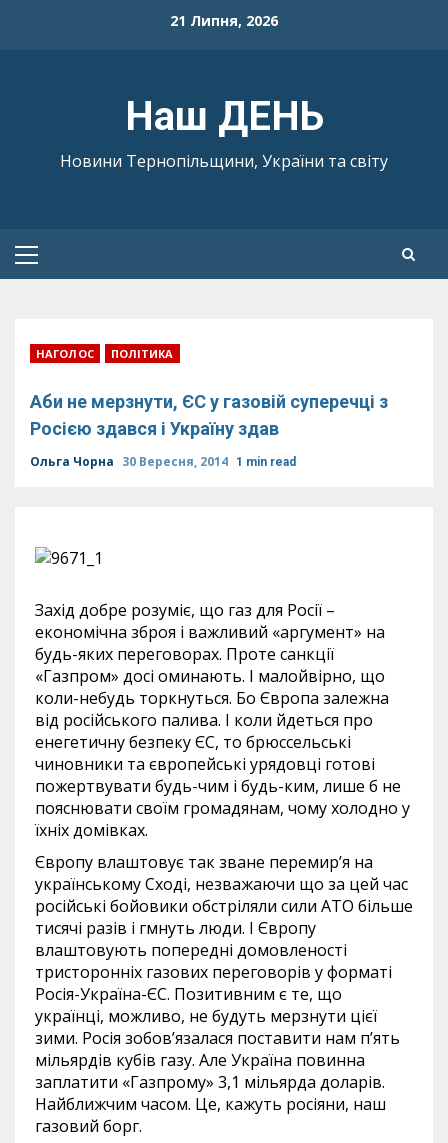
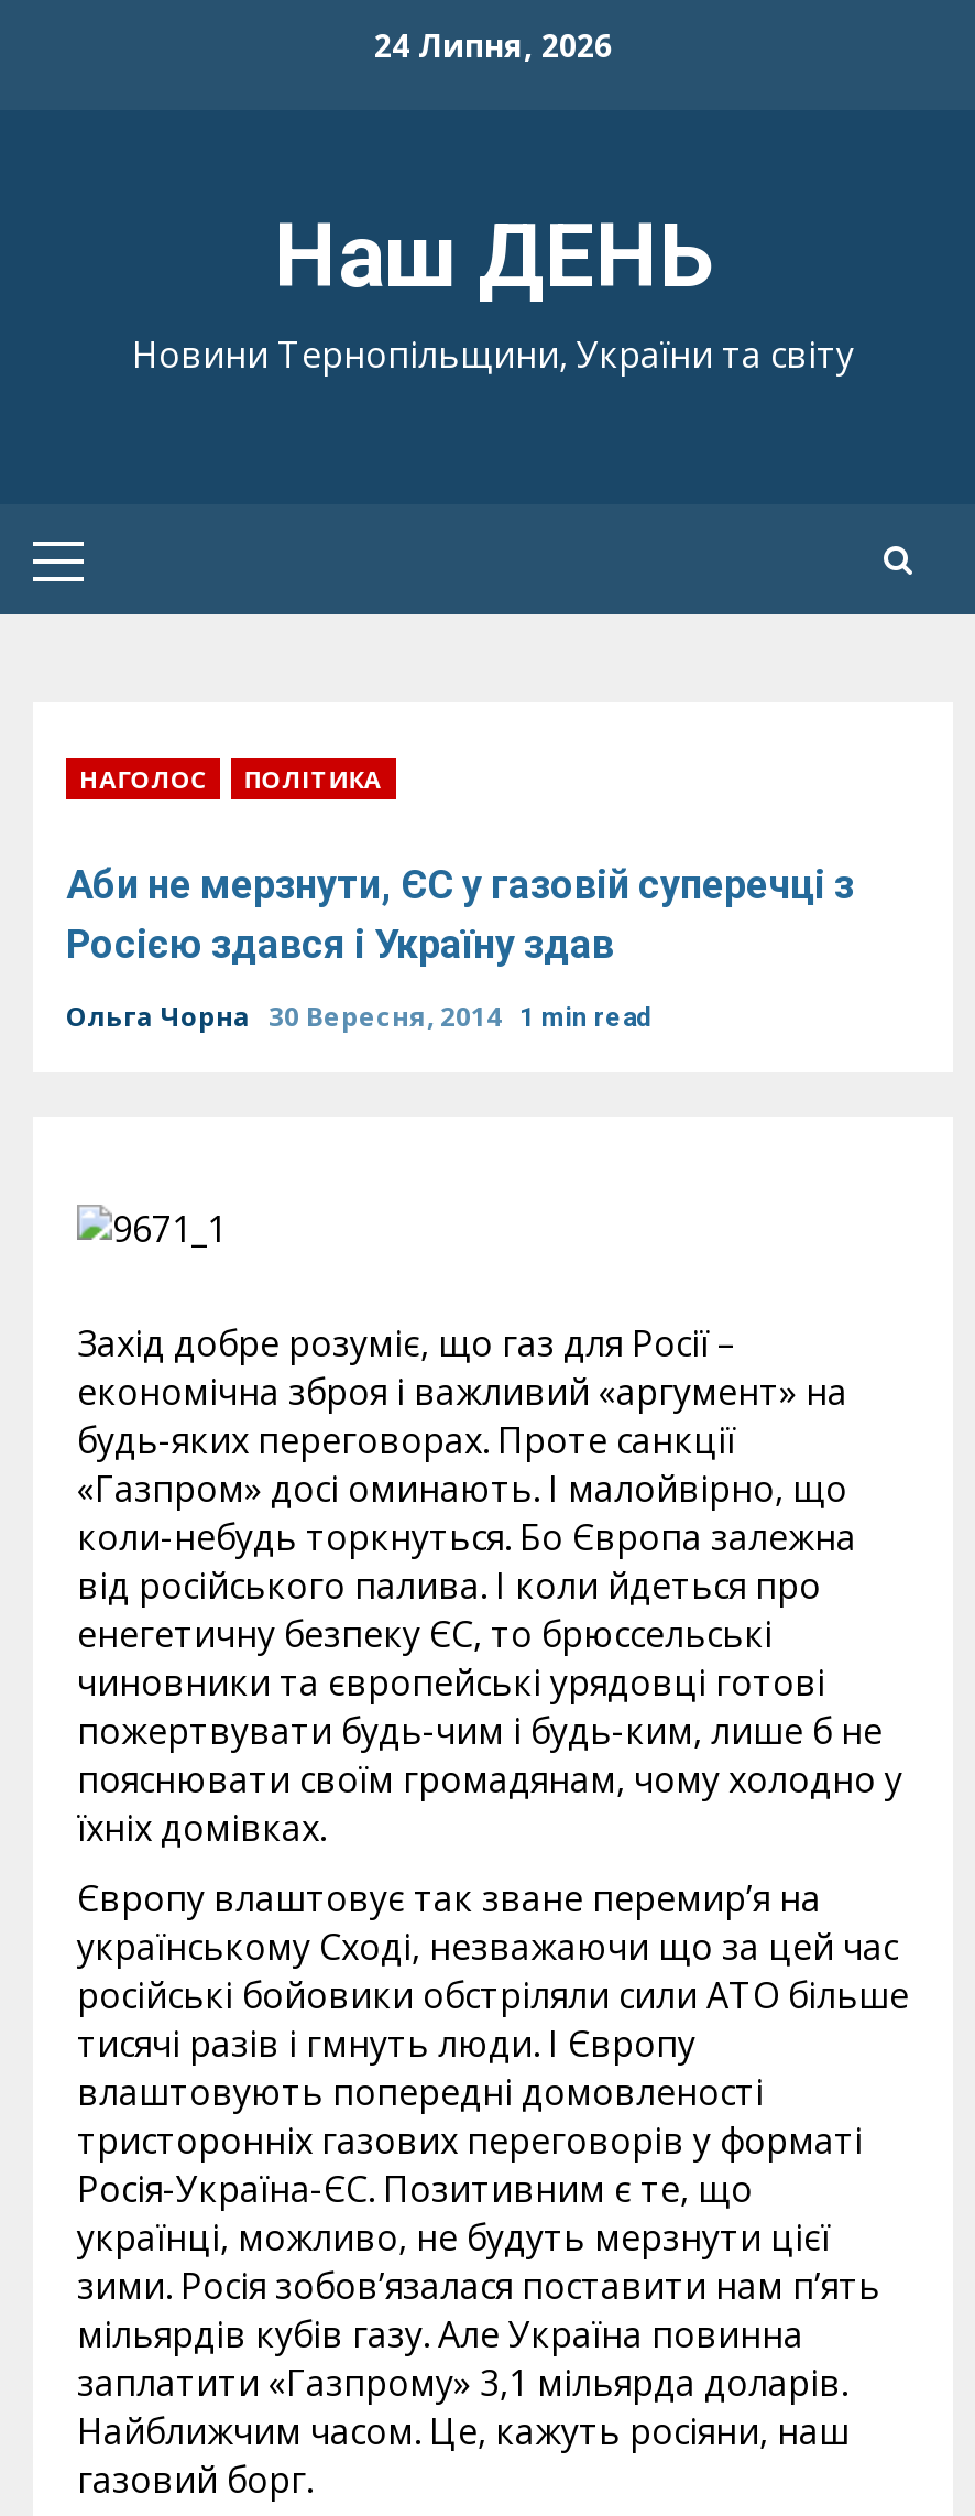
[170,11,278,30] 21 Липня, 2026 -> [374,24,612,66] 24 Липня, 2026

